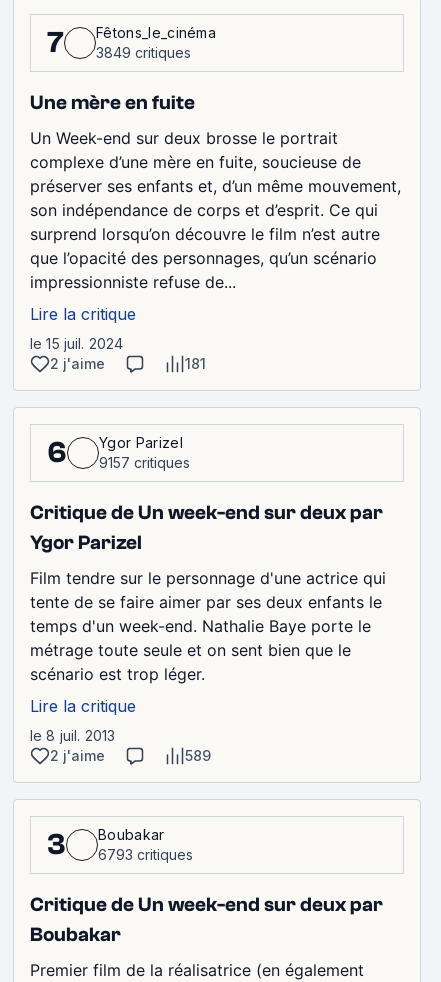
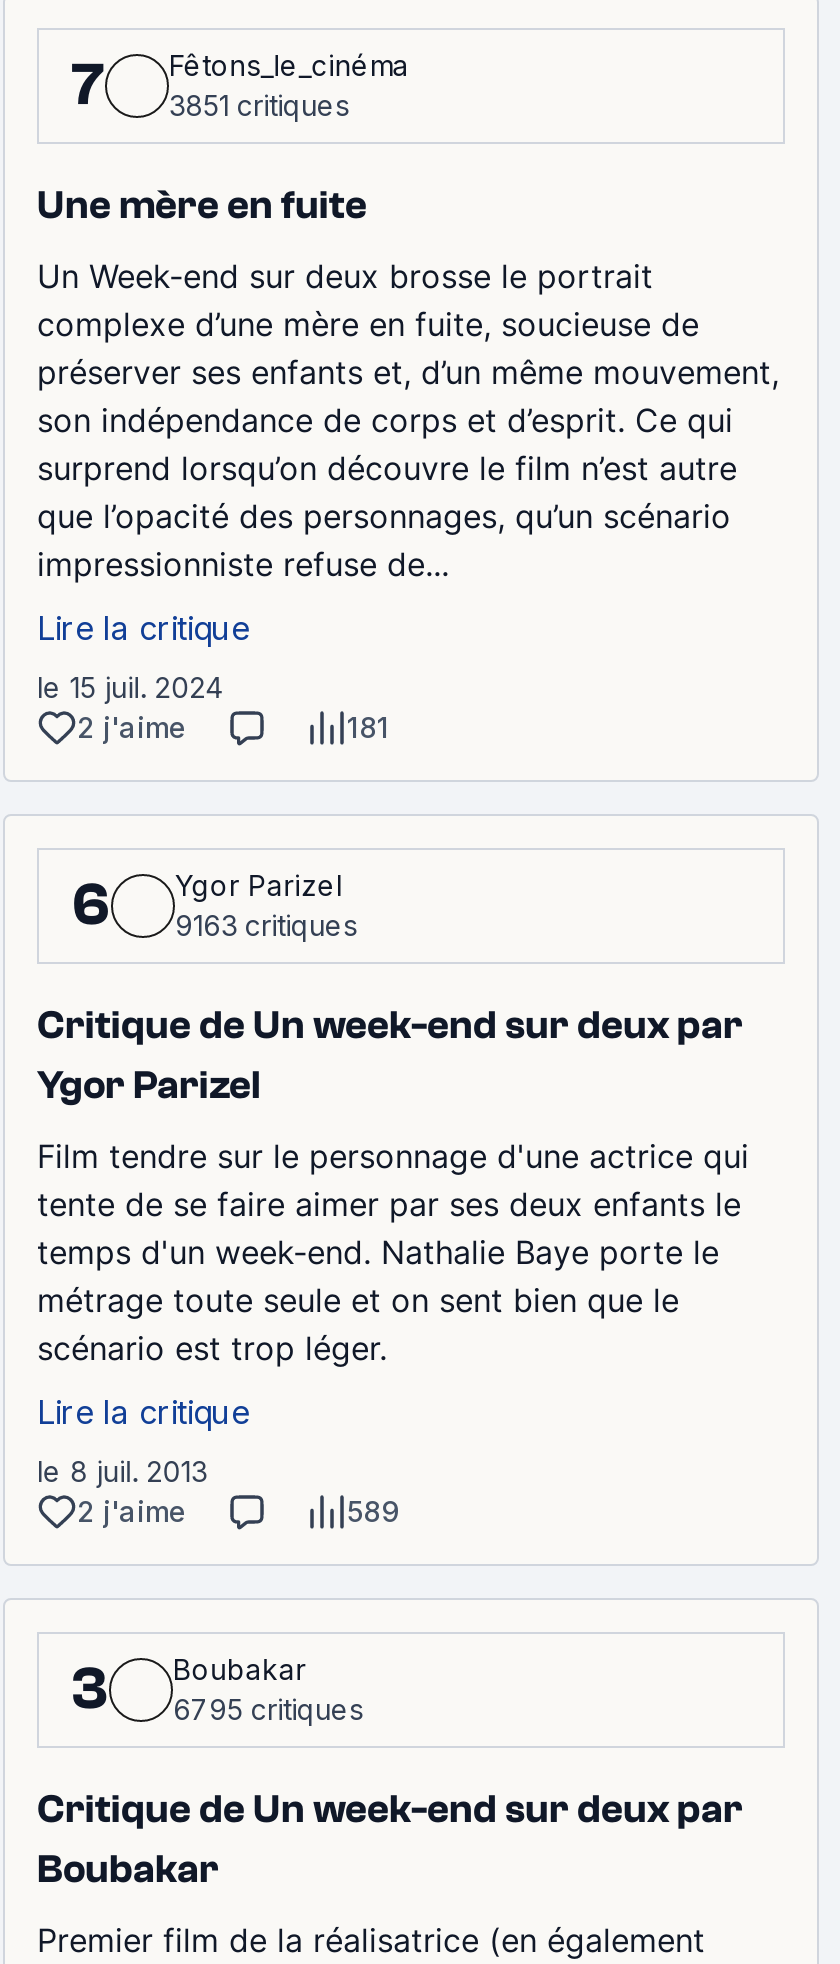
[47,24,216,61] 7 3849 critiques Fêtons_le_cinéma -> [71,48,409,122] 7 3851 critiques Fêtons_le_cinéma
[47,434,190,471] 6 9157 critiques Ygor Parizel -> [71,868,357,942] 6 9163 critiques Ygor Parizel
[47,826,193,863] 3 6793 critiques Boubakar -> [71,1652,363,1726] 3 6795 critiques Boubakar

